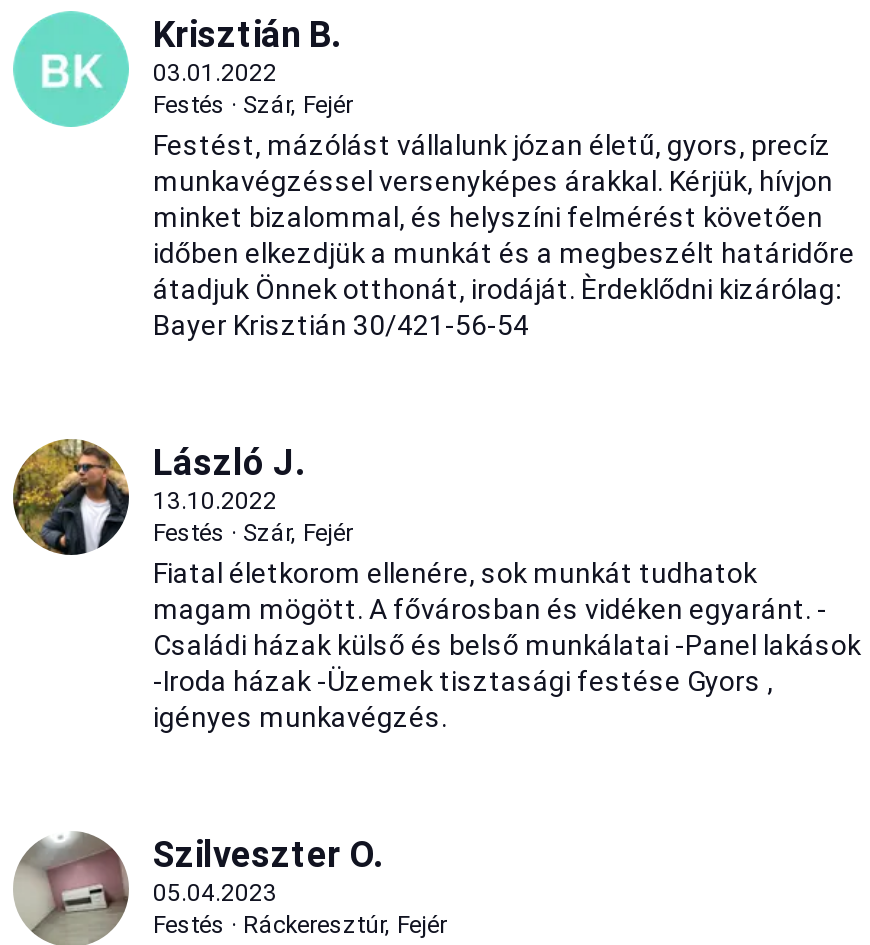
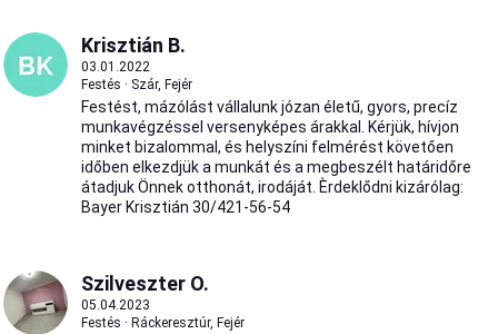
[13,437,861,734] [image] | László J. | 13.10.2022 | Festés · Szár, Fejér | Fiatal életkorom ellenére, sok munkát tudhatok | magam mögött. A fővárosban és vidéken egyaránt. - | Családi házak külső és belső munkálatai -Panel lakások | -Iroda házak -Üzemek tisztasági festése Gyors , | igényes munkavégzés. -> none

